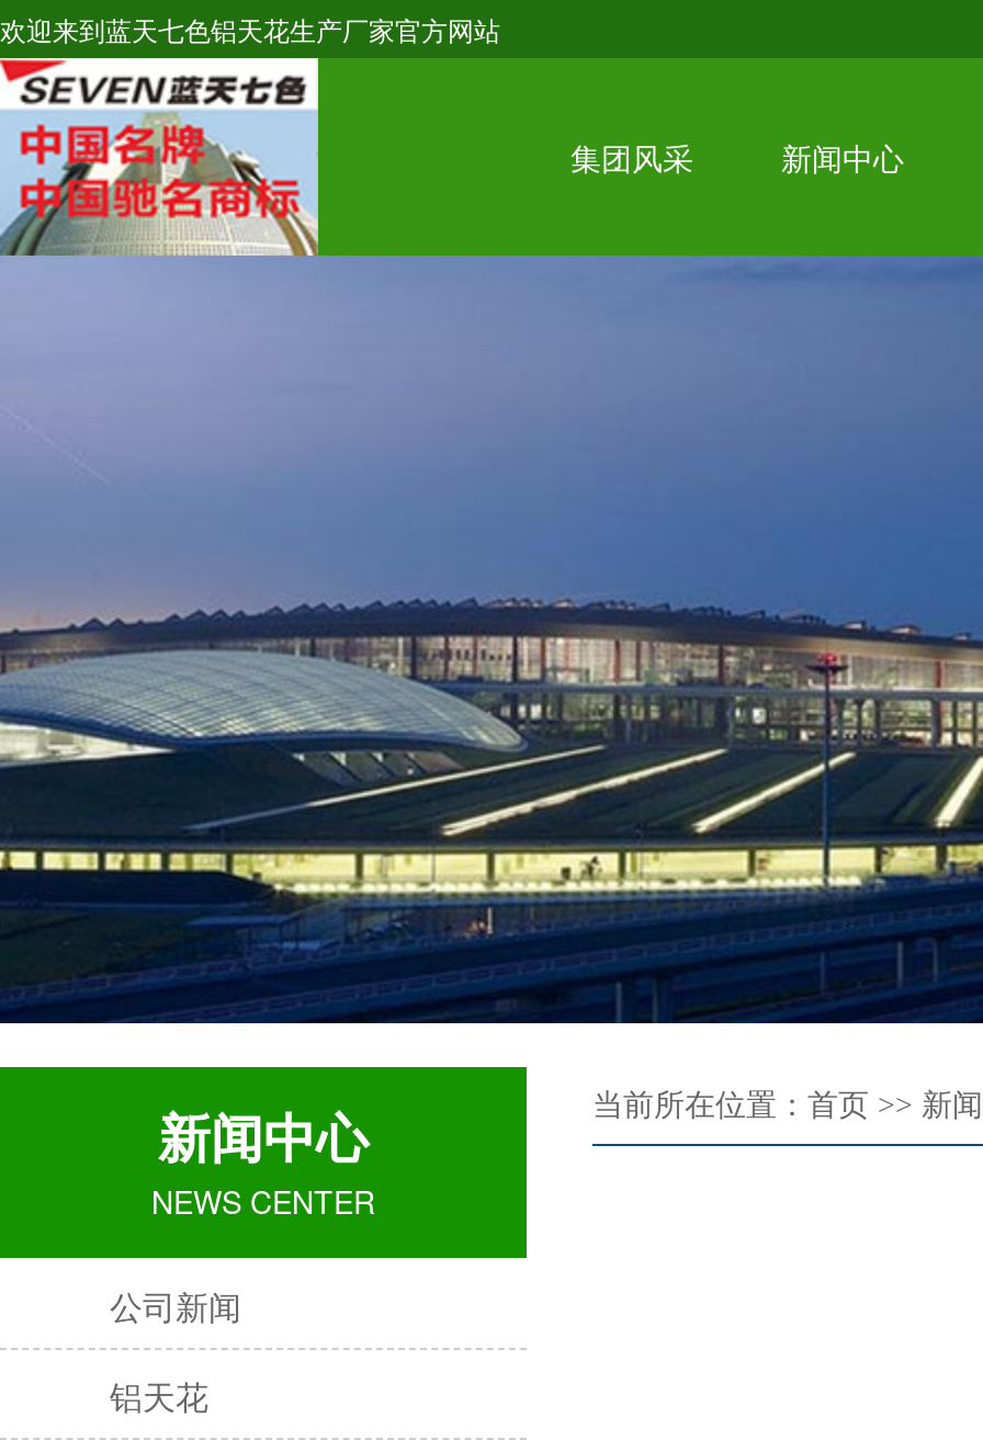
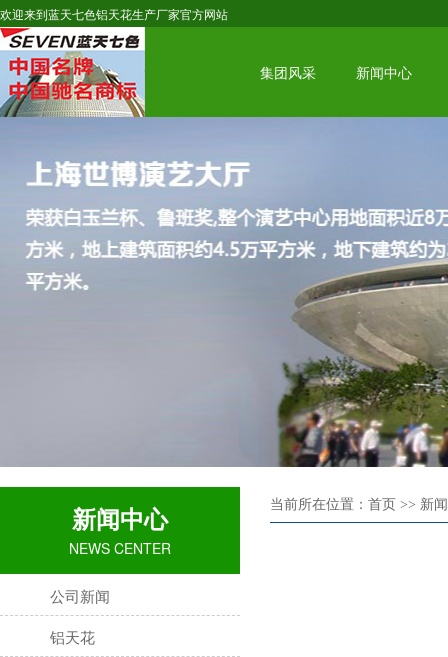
[7,256,976,1025] [image] -> [3,117,445,468] [image]

